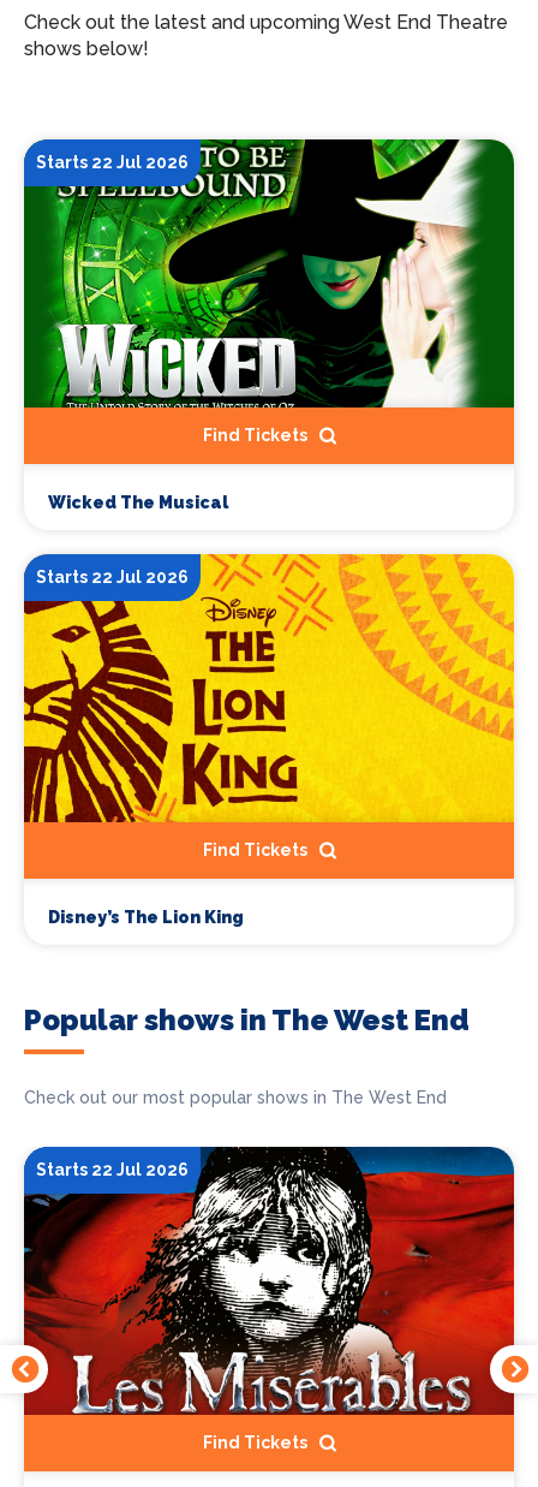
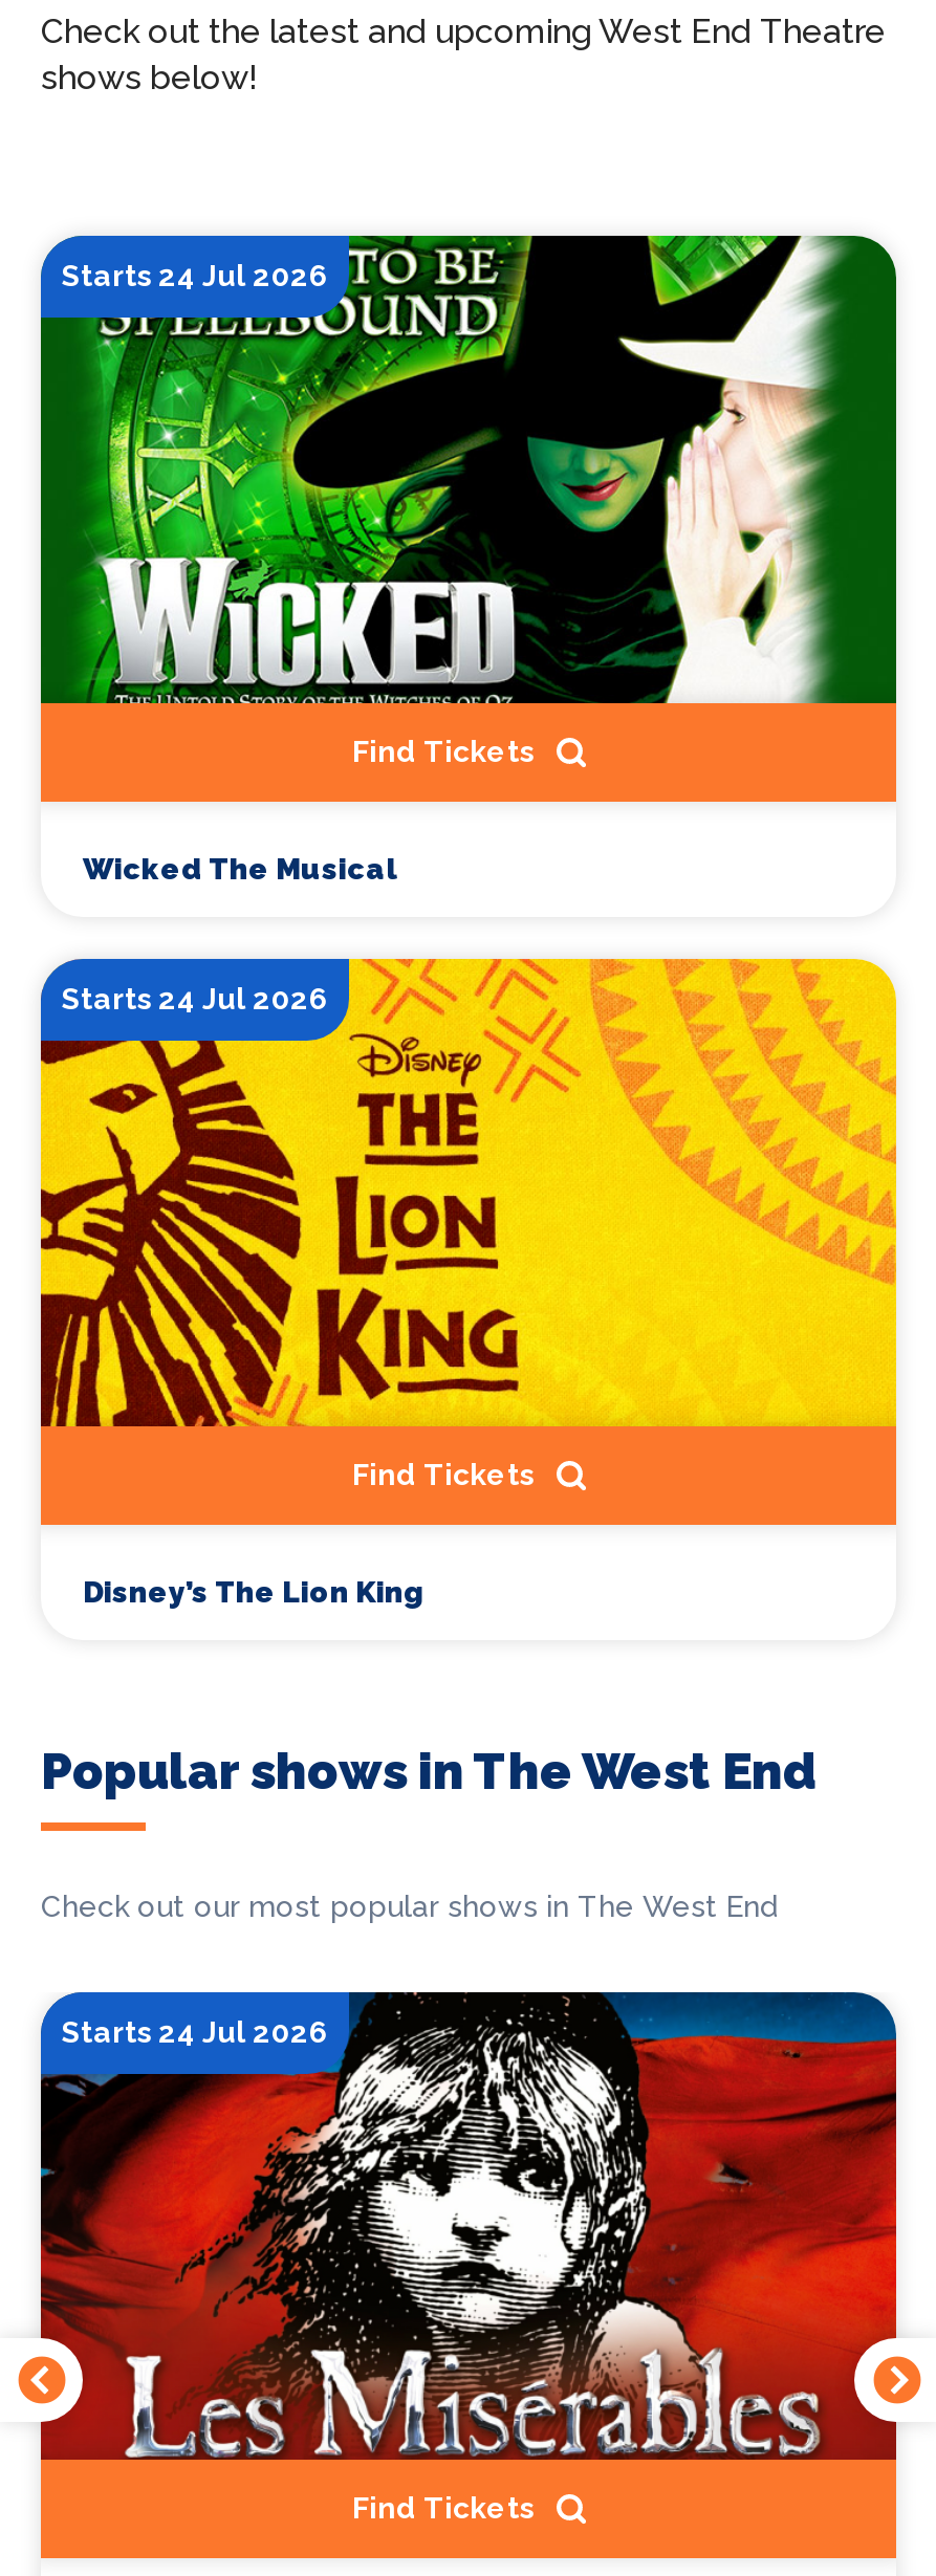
[36,153,189,172] Starts 22 Jul 2026 -> [62,259,328,292] Starts 24 Jul 2026
[36,568,189,587] Starts 22 Jul 2026 -> [62,982,328,1016] Starts 24 Jul 2026
[36,1160,189,1180] Starts 22 Jul 2026 -> [62,2016,328,2049] Starts 24 Jul 2026

